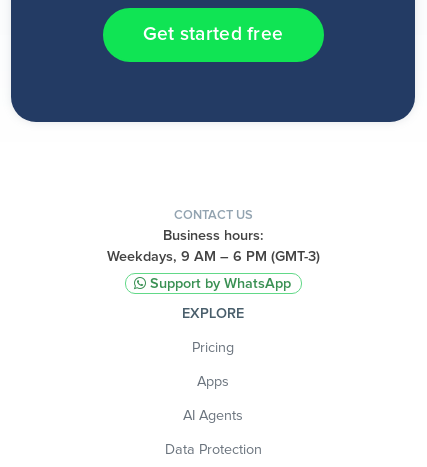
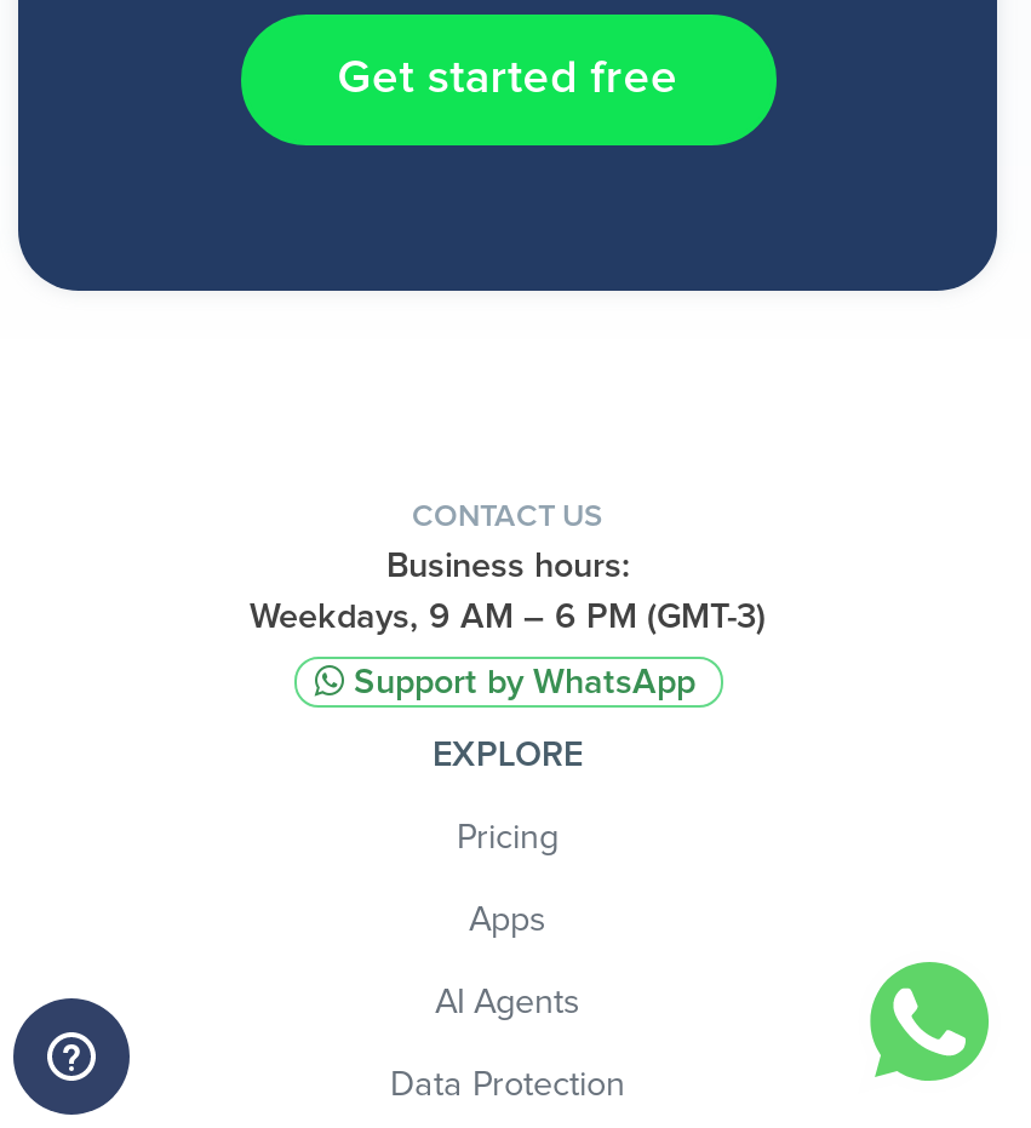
none -> [869,960,992,1083] [image]
none -> [11,996,132,1117] [image]

